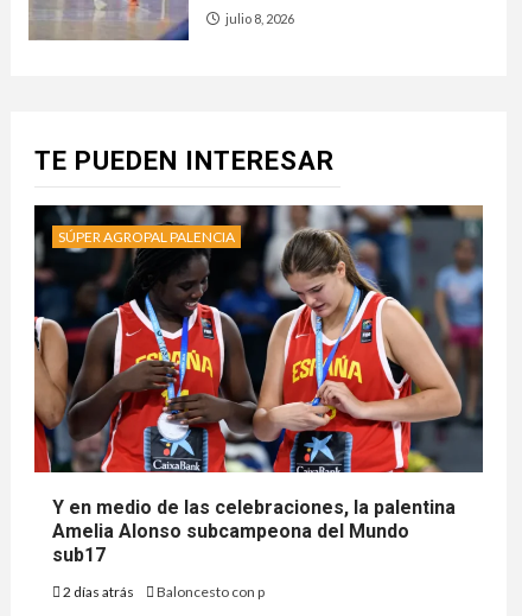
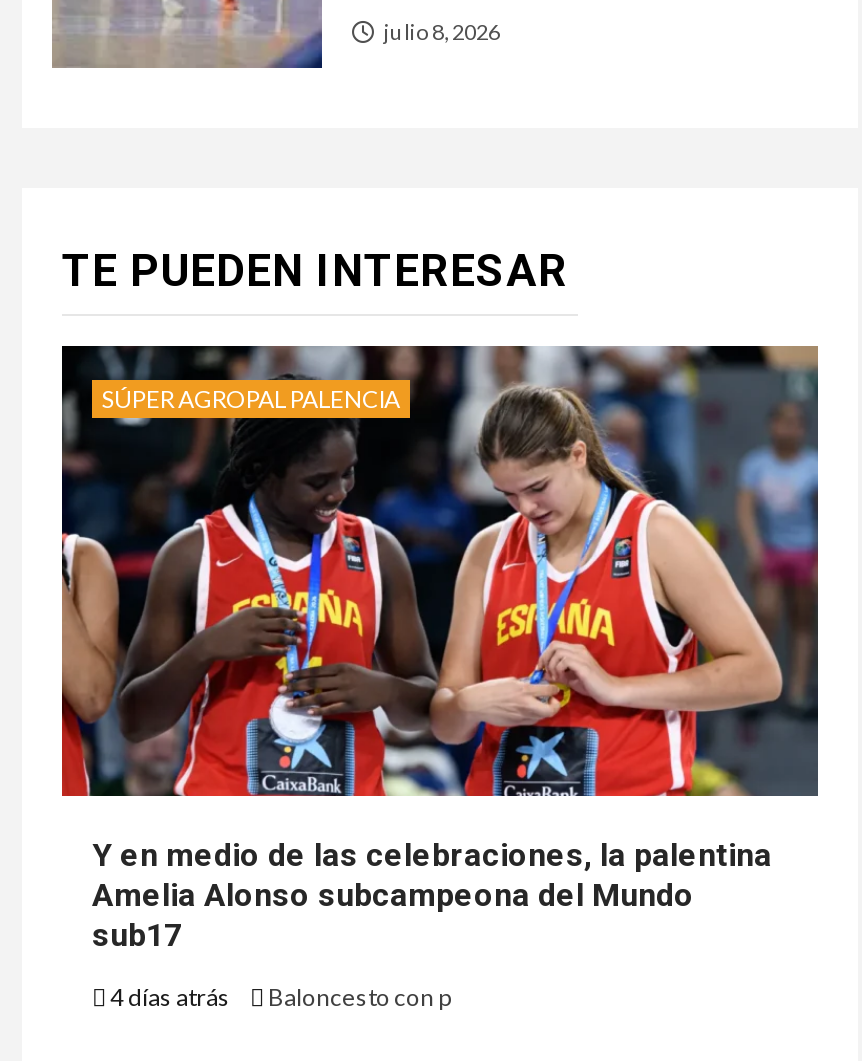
[61,583,265,601] 2 días atrás Baloncesto con p -> [106,982,450,1012] 4 días atrás Baloncesto con p

